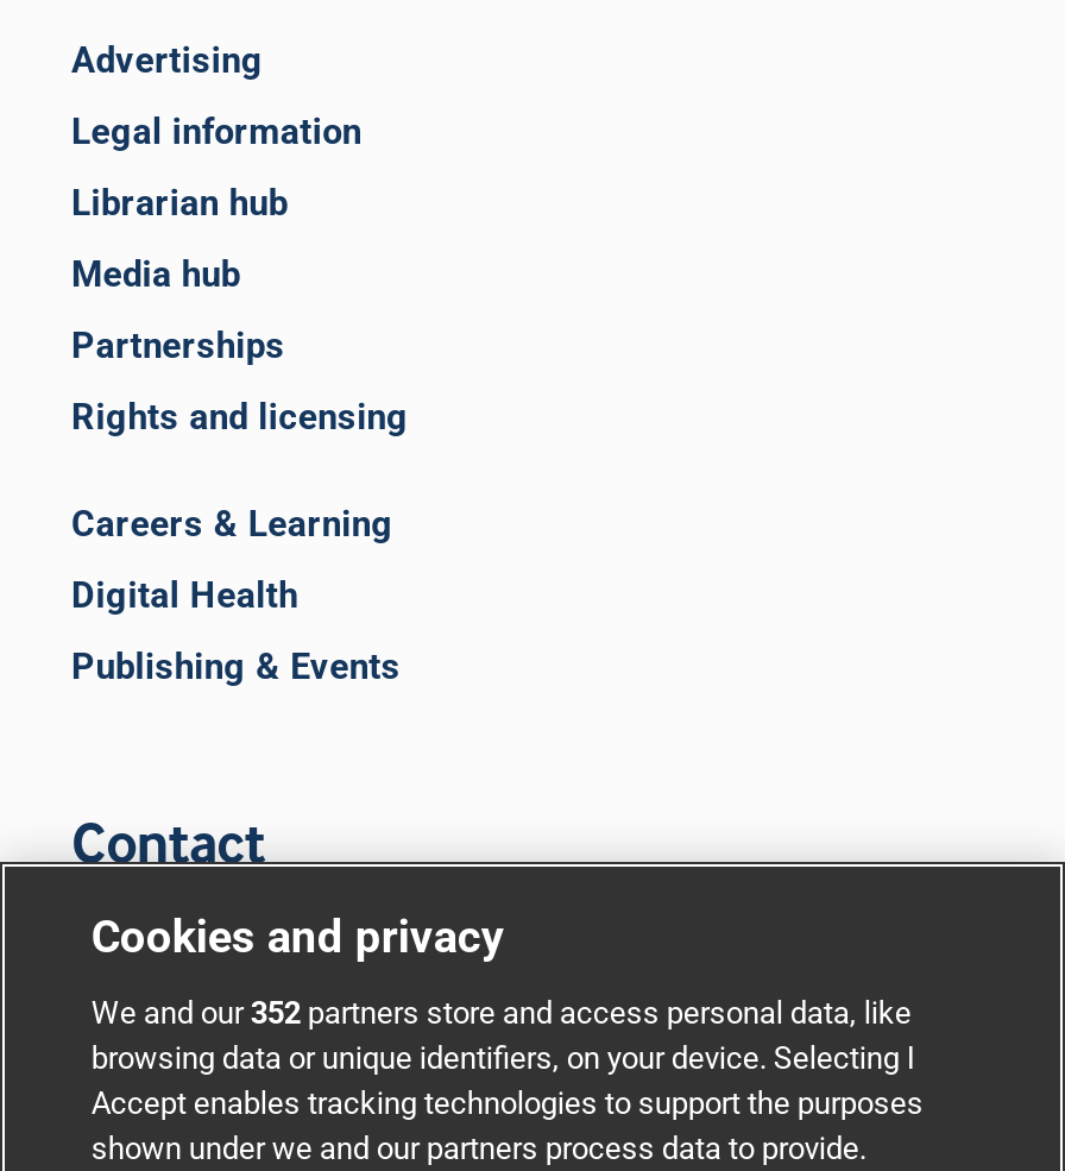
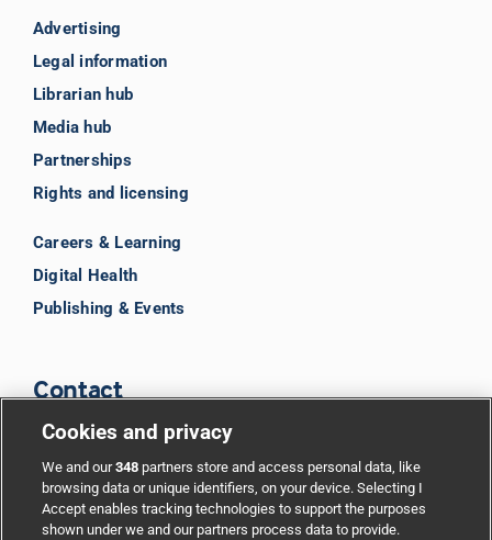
[91,995,911,1030] We and our 352 partners store and access personal data, like -> [42,459,421,475] We and our 348 partners store and access personal data, like

